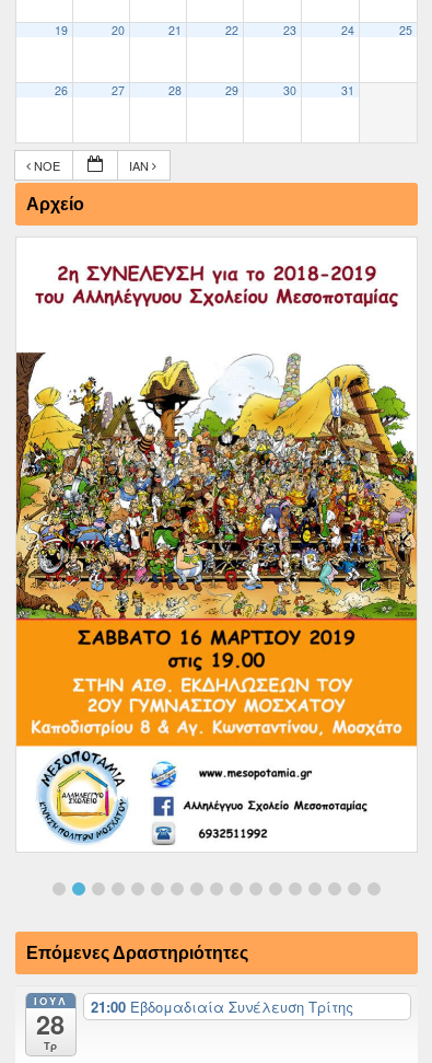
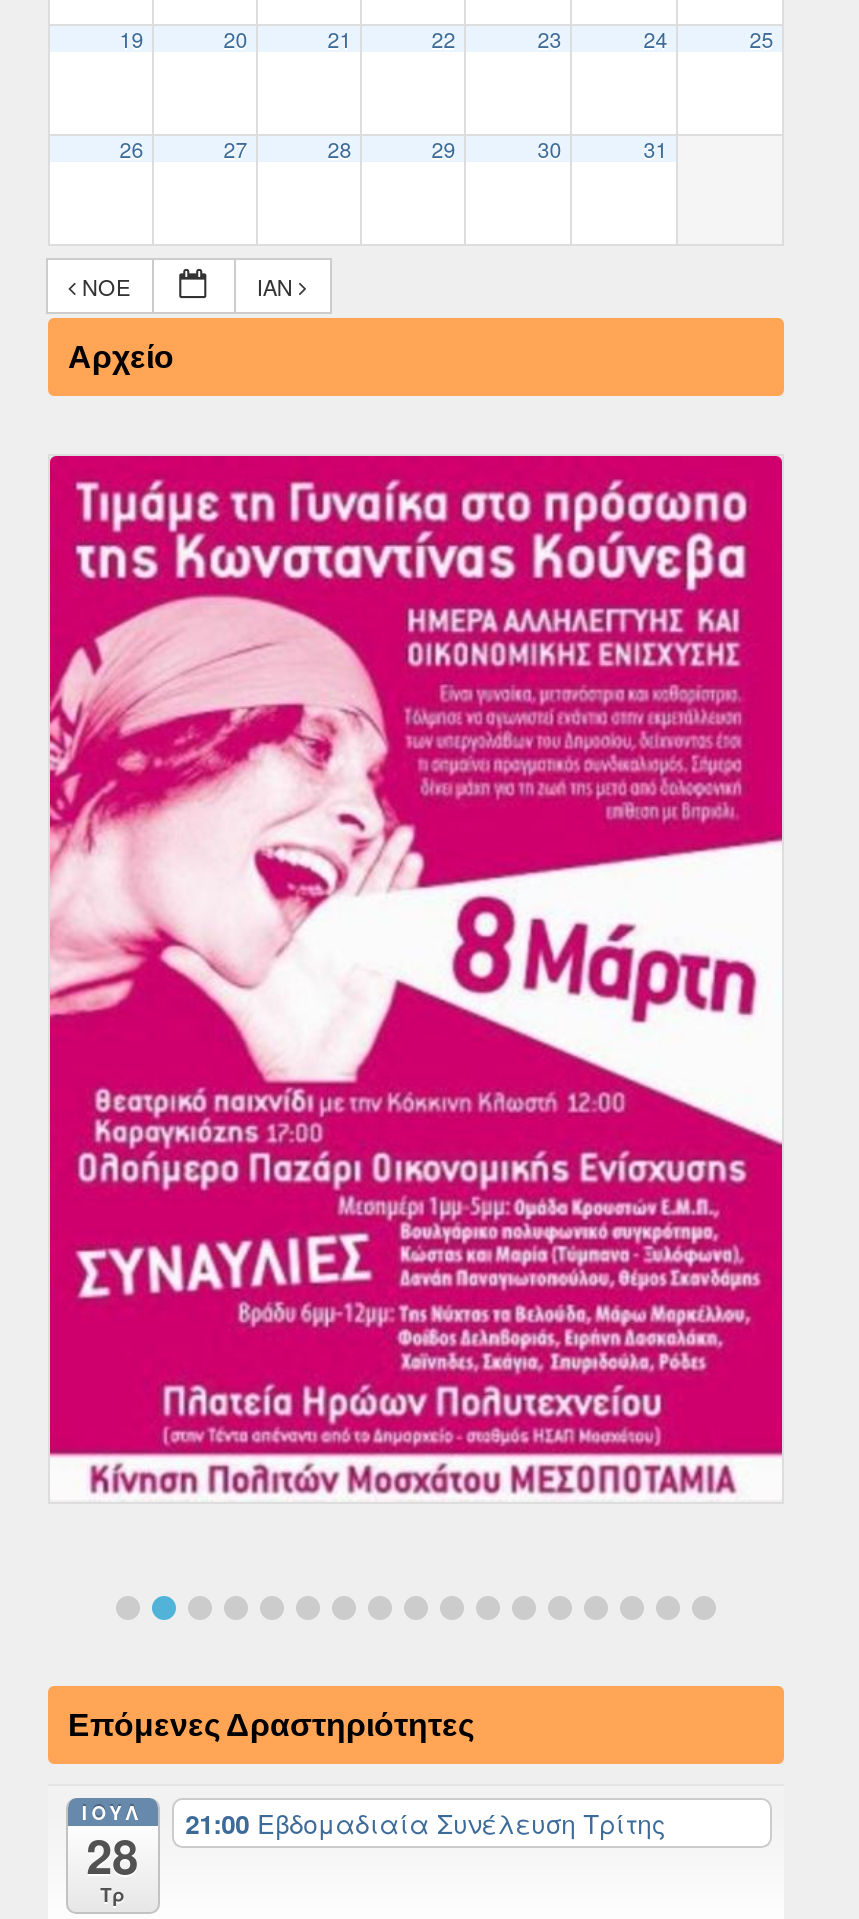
[15,257,418,845] [image] -> [48,452,784,1526] [image]

